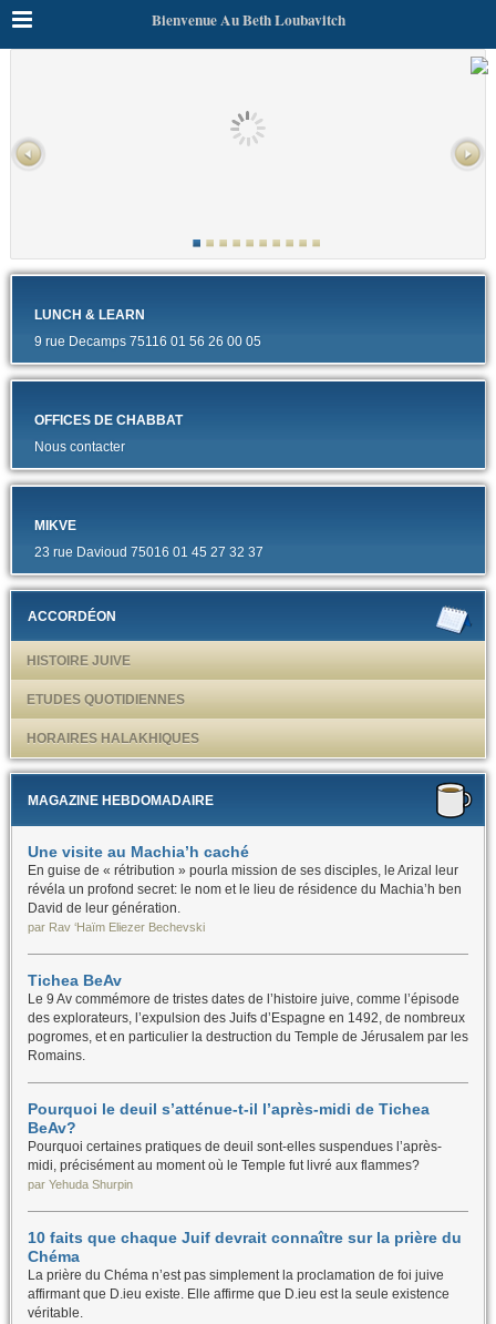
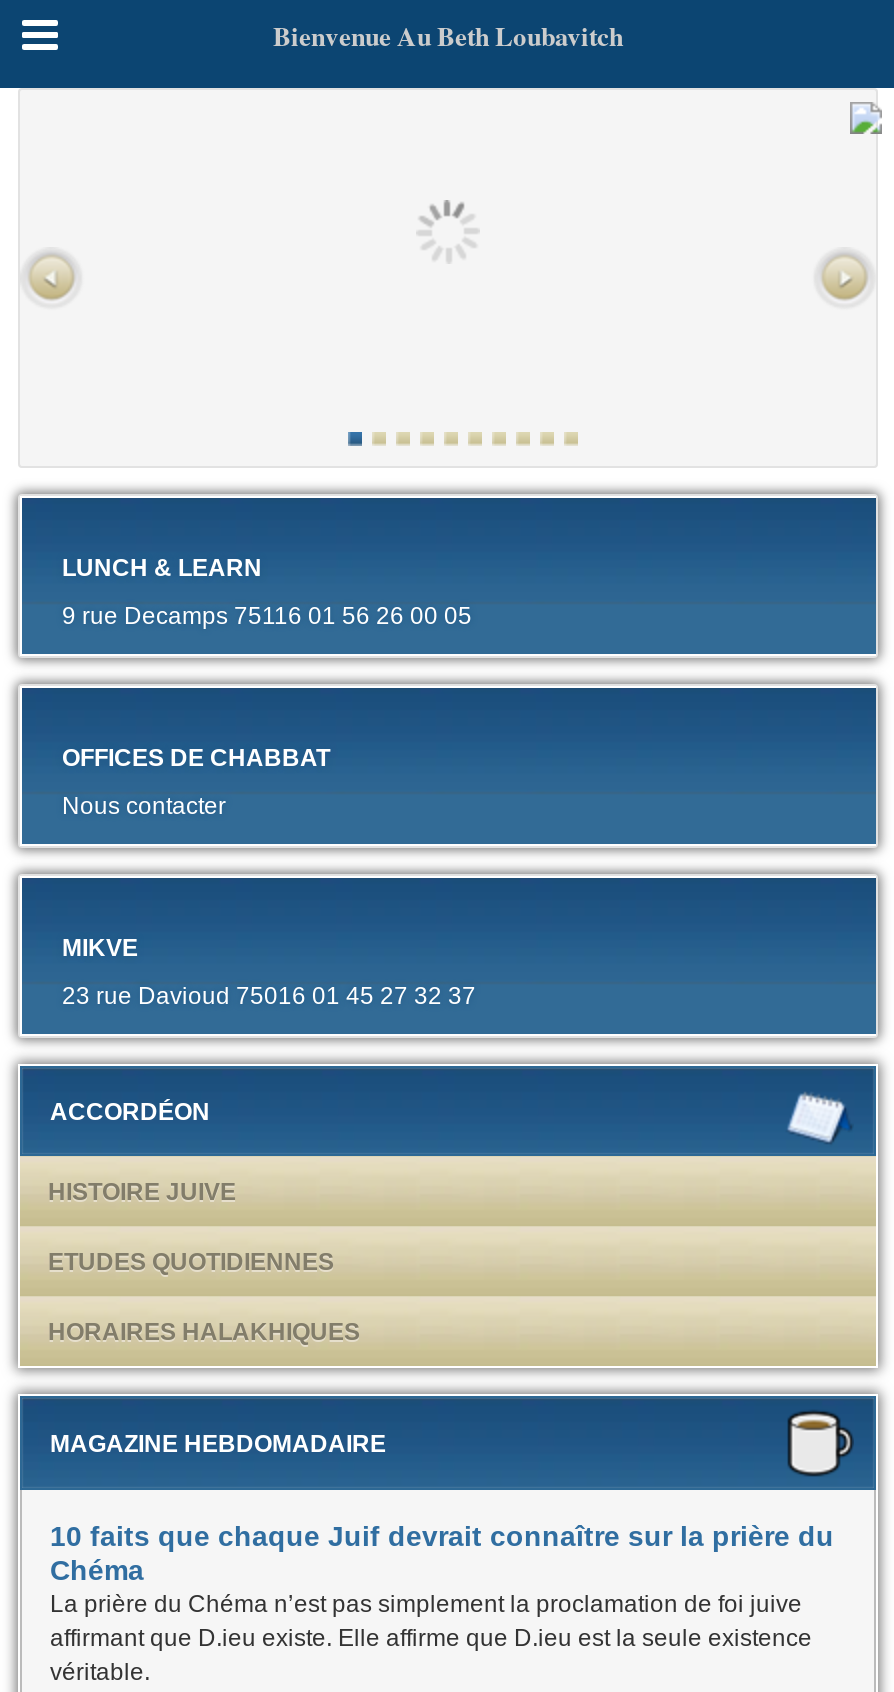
[28,843,468,1191] Une visite au Machia’h caché | En guise de « rétribution » pourla mission de ses disciples, le Arizal leur | révéla un profond secret: le nom et le lieu de résidence du Machia’h ben | David de leur génération. | par Rav ‘Haïm Eliezer Bechevski | Tichea BeAv | Le 9 Av commémore de tristes dates de l’histoire juive, comme l’épisode | des explorateurs, l’expulsion des Juifs d’Espagne en 1492, de nombreux | pogromes, et en particulier la destruction du Temple de Jérusalem par les | Romains. | Pourquoi le deuil s’atténue-t-il l’après-midi de Tichea | BeAv? | Pourquoi certaines pratiques de deuil sont-elles suspendues l’après- | midi, précisément au moment où le Temple fut livré aux flammes? | par Yehuda Shurpin -> none

